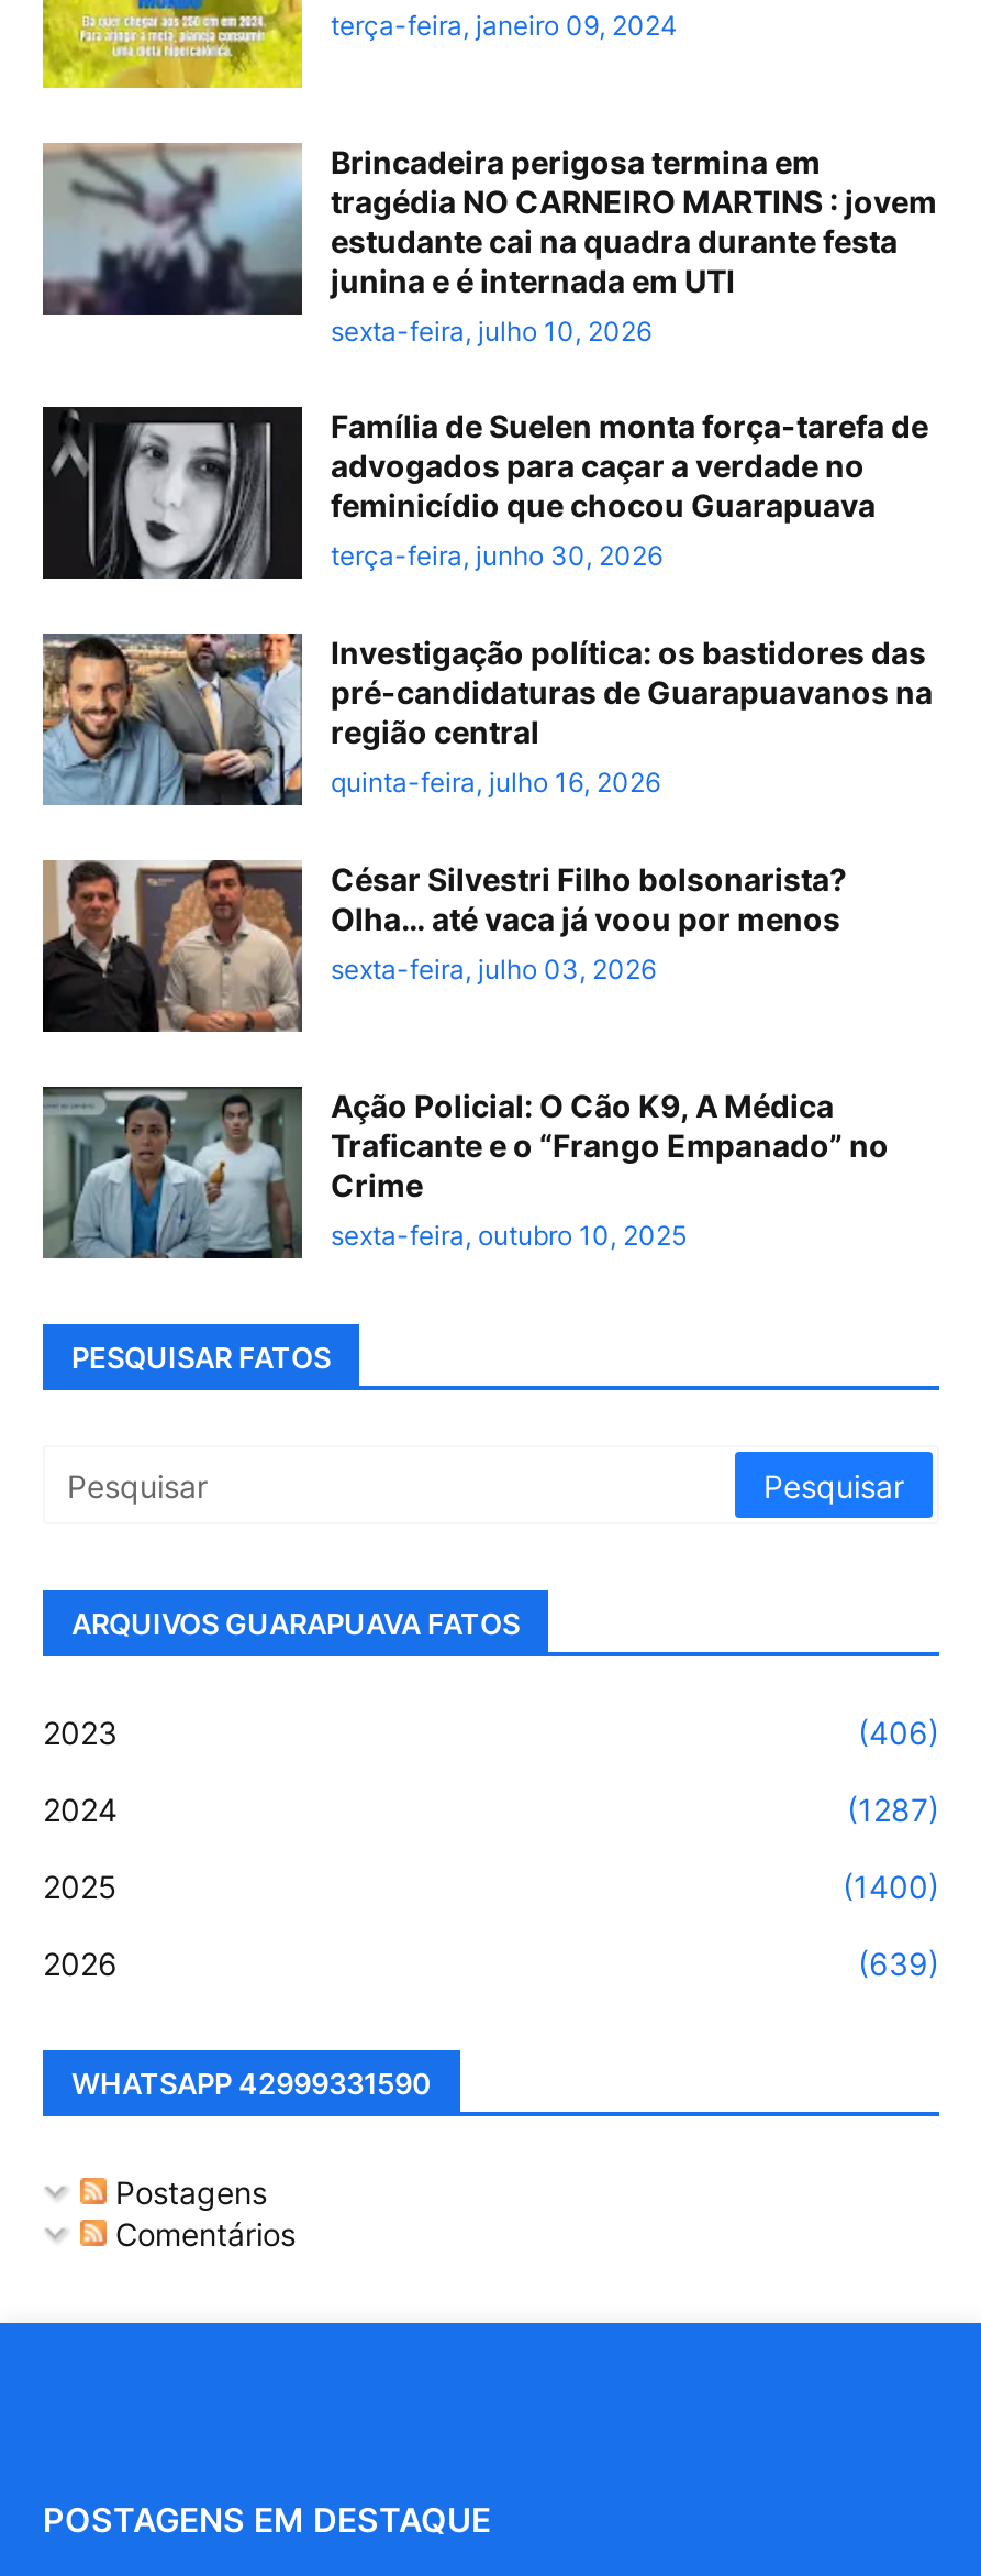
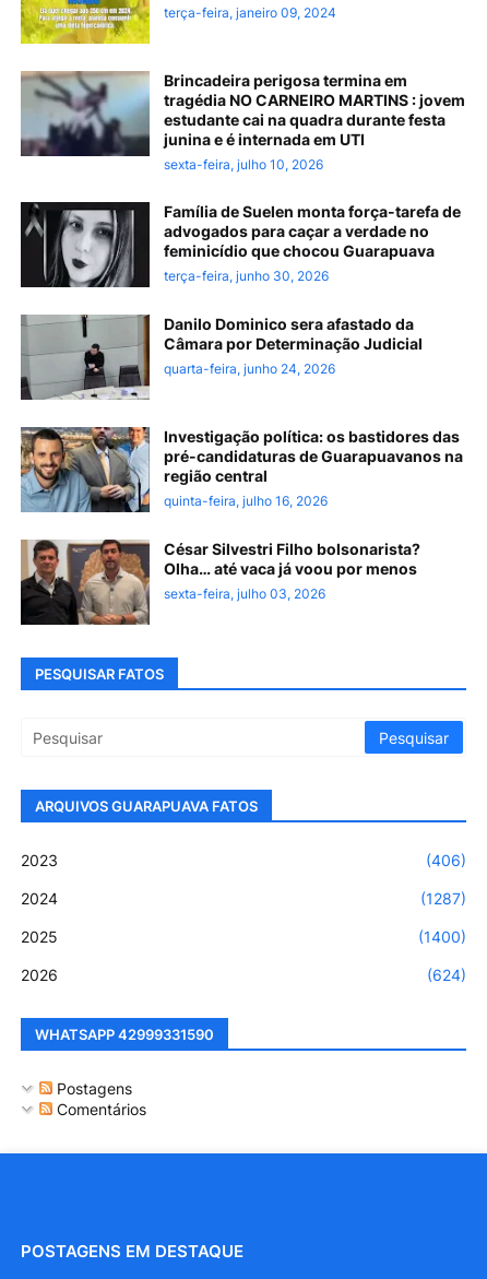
none -> [21,315,423,400] [image] | Danilo Dominico sera afastado da | Câmara por Determinação Judicial | quarta-feira, junho 24, 2026
moved [38,629,933,986] -> [19,425,463,602]: [image] | Investigação política: os bastidores das | pré-candidaturas de Guarapuavanos na | região central | quinta-feira, julho 16, 2026 | César Silvestri Filho bolsonarista? | Olha… até vaca já voou por menos | sexta-feira, julho 03, 2026
[41,1085,889,1261] [image] | Ação Policial: O Cão K9, A Médica | Traficante e o “Frango Empanado” no | Crime | sexta-feira, outubro 10, 2025 -> none
[858,1945,939,1982] (639) -> [427,966,466,984] (624)

